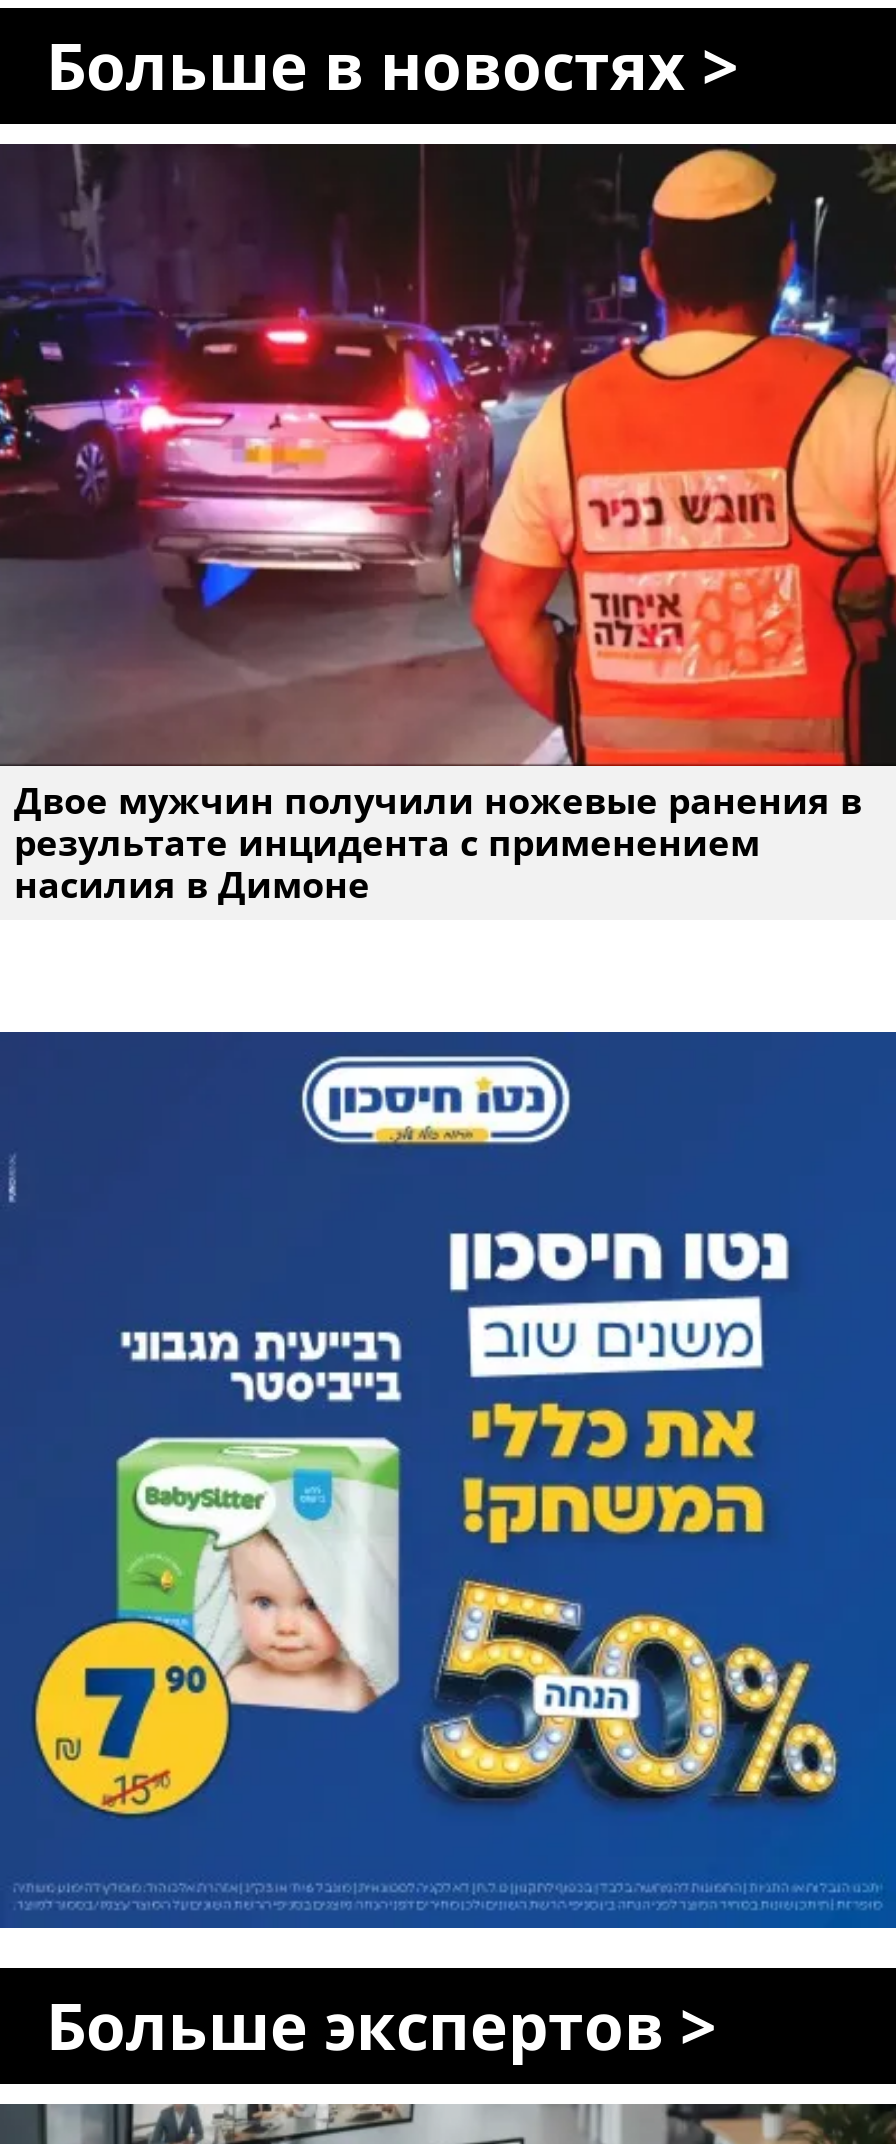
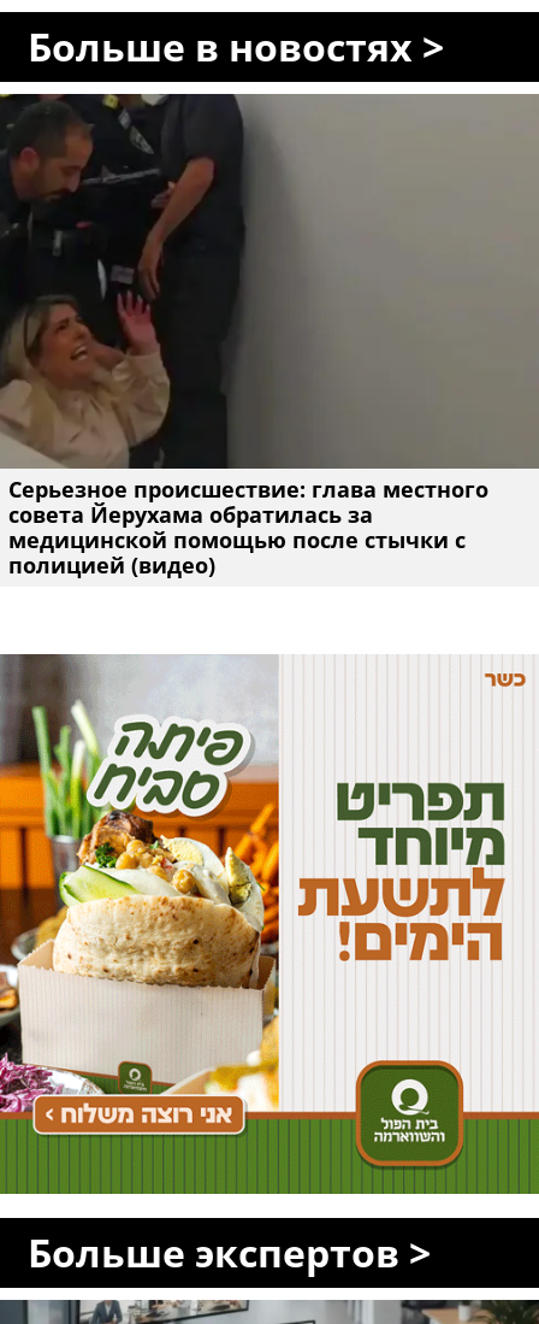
[6,142,890,909] [image] | Двое мужчин получили ножевые ранения в | результате инцидента с применением | насилия в Димоне -> [4,93,535,580] [image] | Cерьезное происшествие: глава местного | совета Йерухама обратилась за | медицинской помощью после стычки с | полицией (видео)
[6,1030,890,1930] [image] -> [4,654,535,1195] [image]

